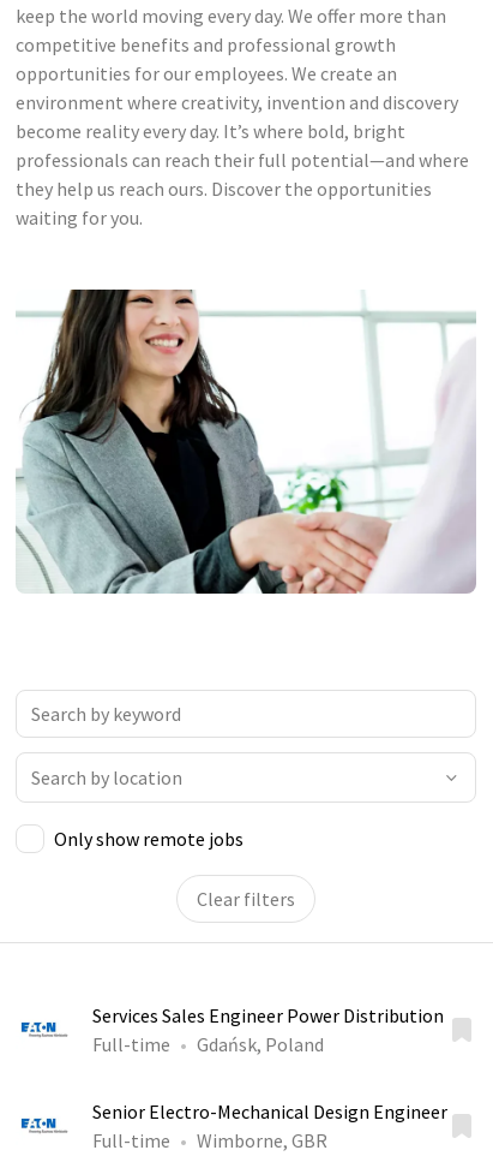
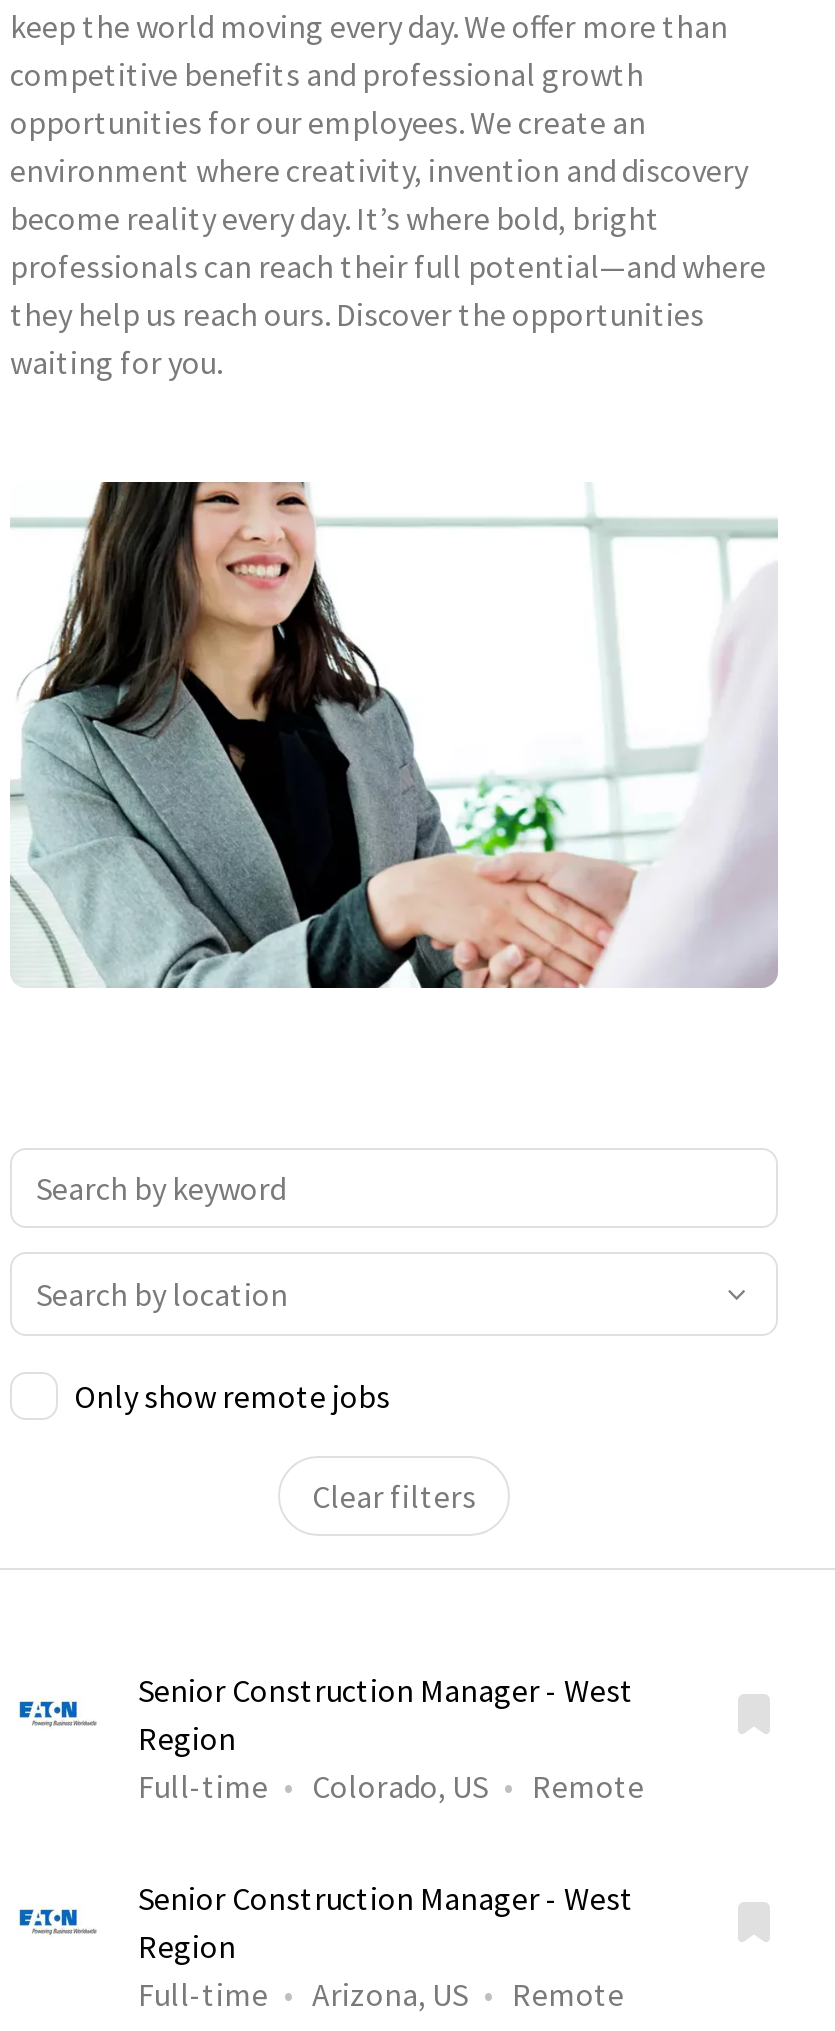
[92,1004,444,1028] Services Sales Engineer Power Distribution -> [138,1671,634,1759] Senior Construction Manager - West | Region
[197,1033,324,1057] Gdańsk, Poland -> [312,1767,644,1807] Colorado, US | Remote
[92,1100,447,1124] Senior Electro-Mechanical Design Engineer -> [138,1879,634,1967] Senior Construction Manager - West | Region
[197,1129,327,1153] Wimborne, GBR -> [312,1975,624,2015] Arizona, US | Remote

